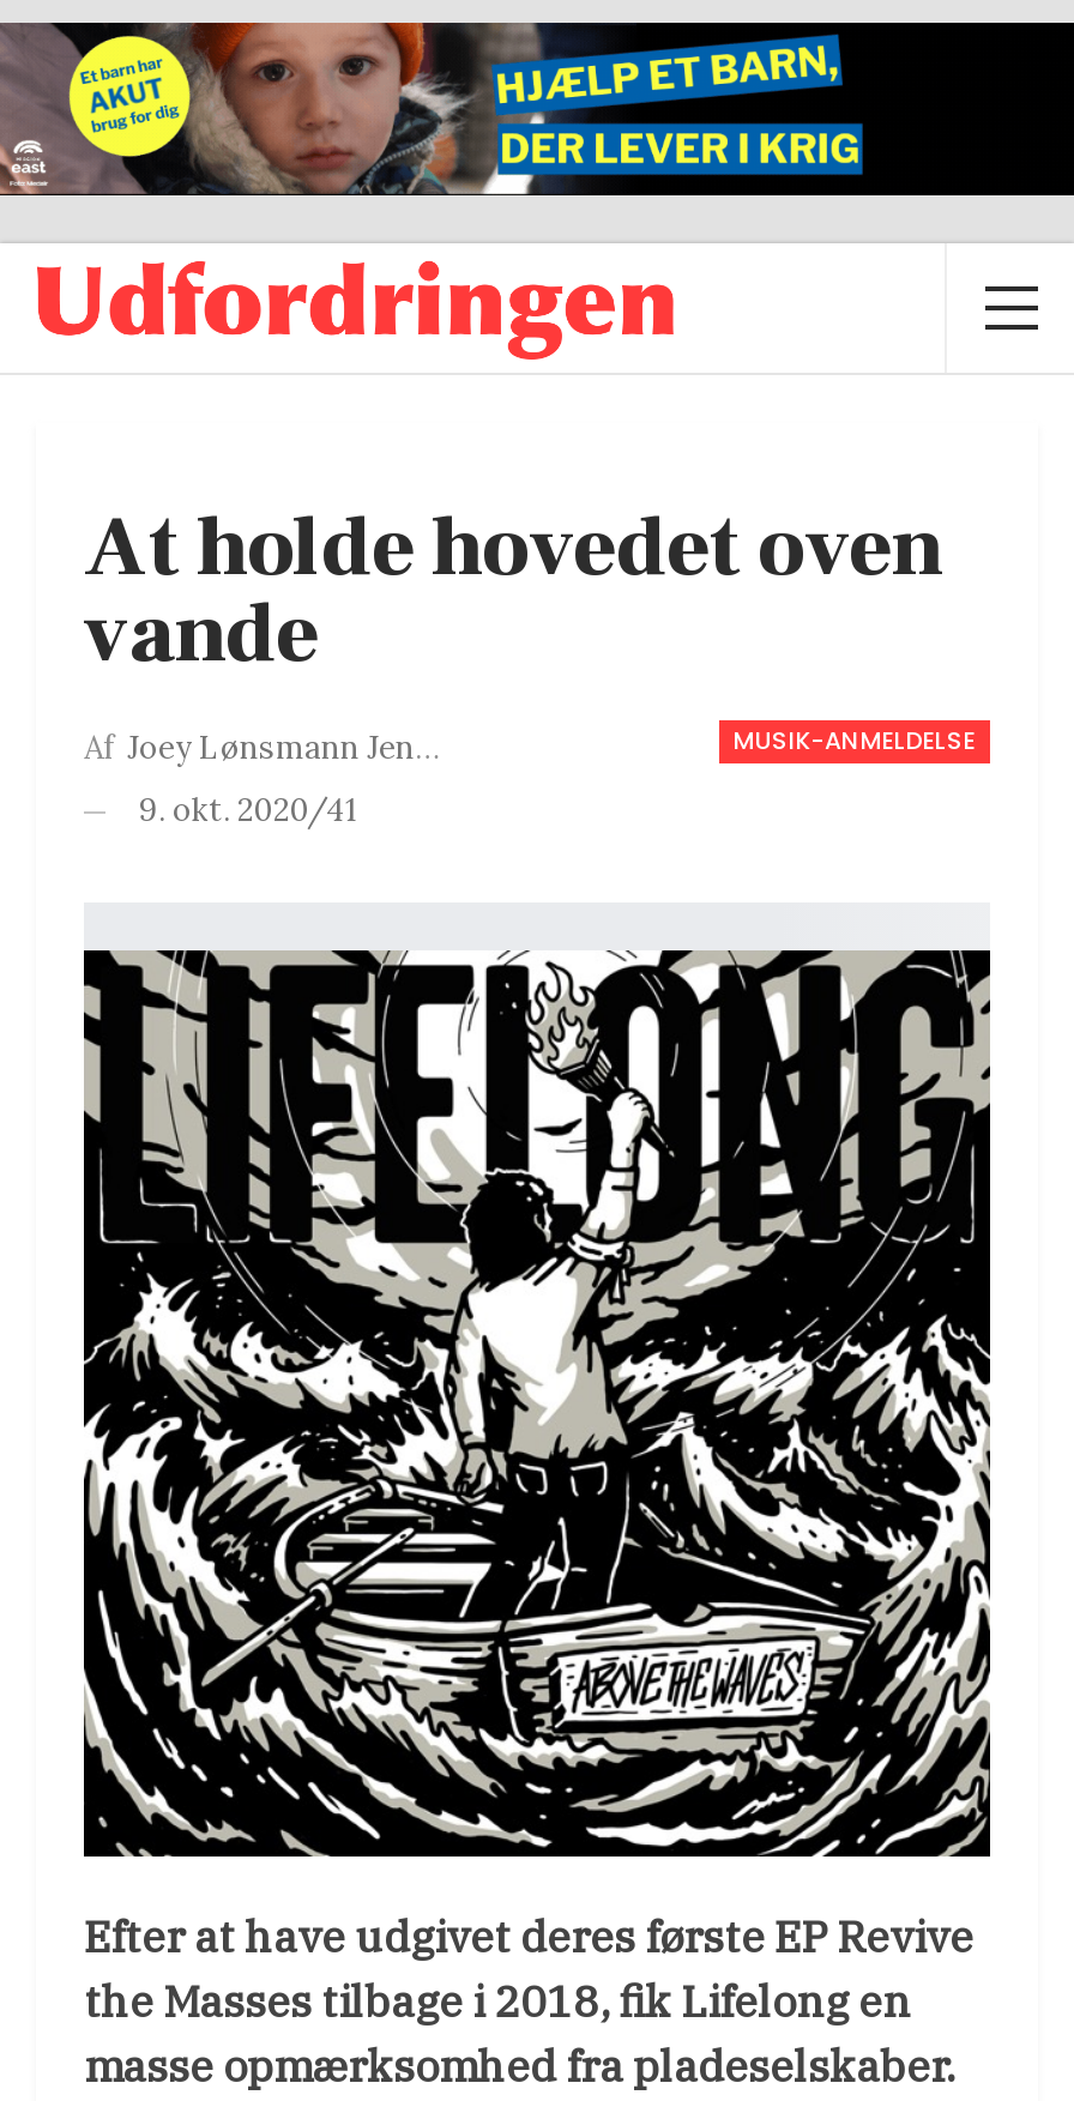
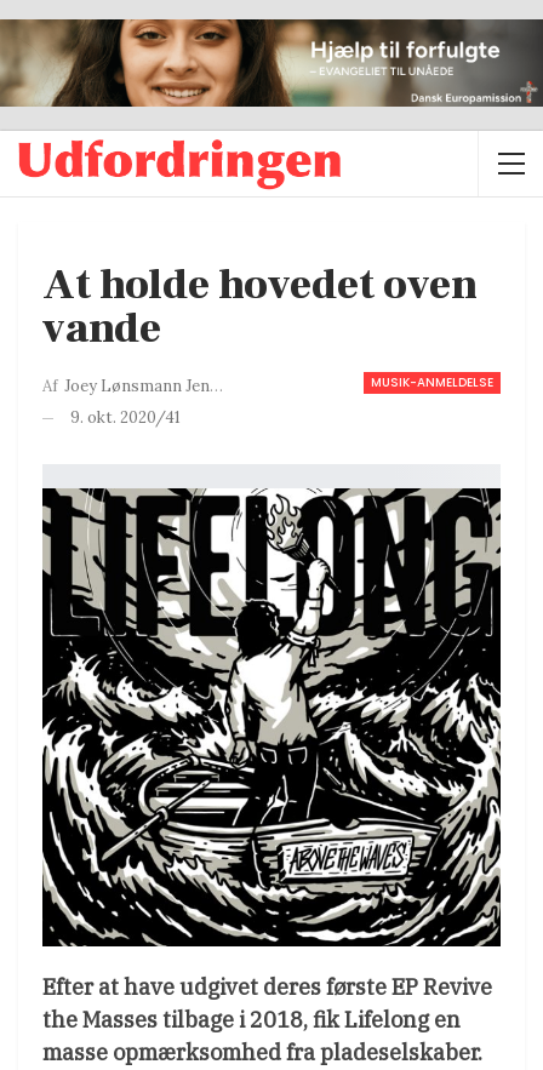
[7,20,1067,198] [image] -> [4,18,539,108] [image]

